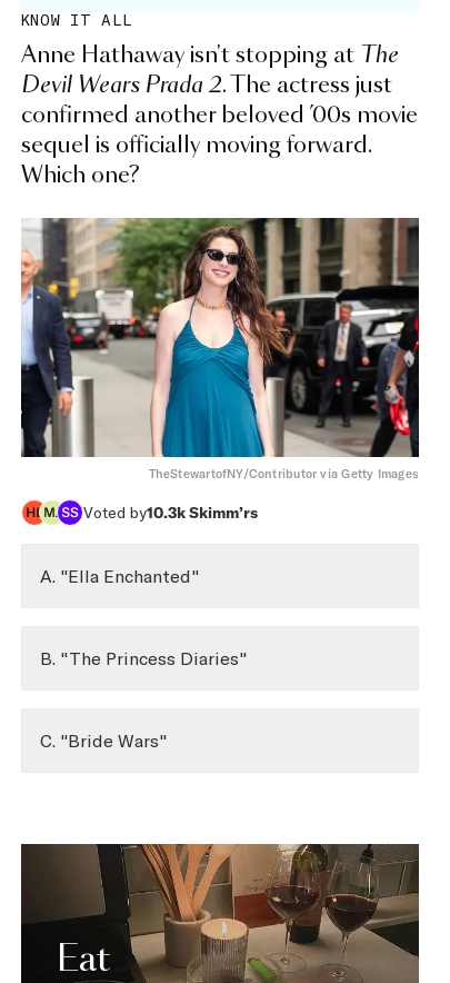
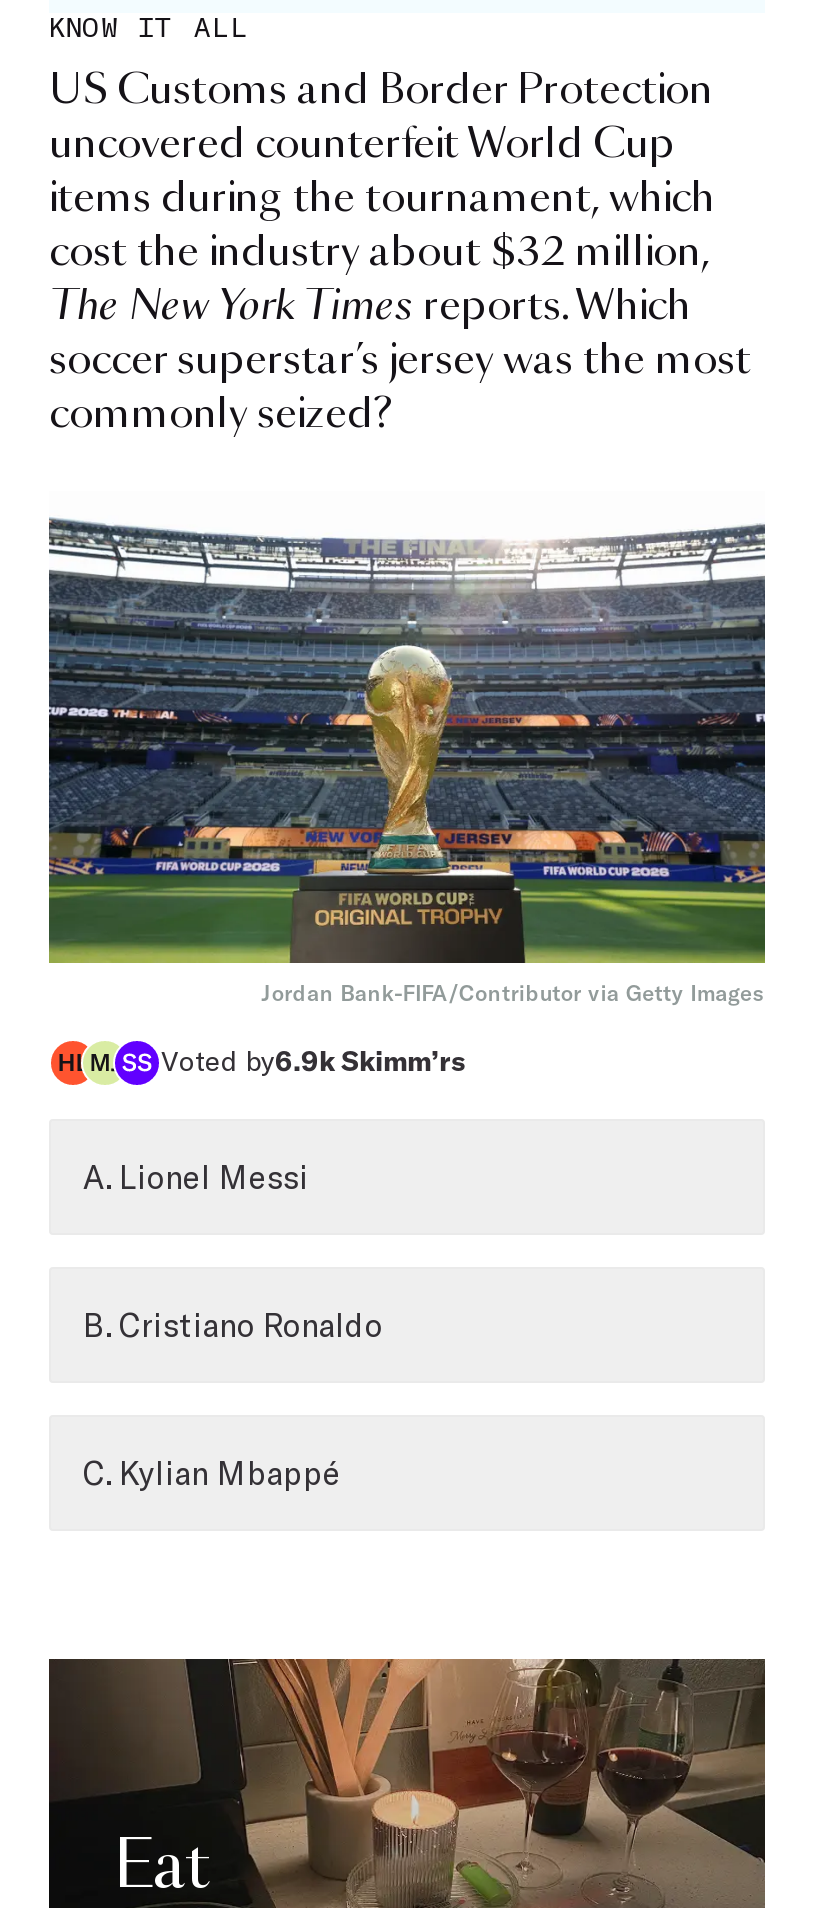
[21,44,418,187] Anne Hathaway isn't stopping at The | Devil Wears Prada 2. The actress just | confirmed another beloved ’00s movie | sequel is officially moving forward. | Which one? -> [49,71,751,435] US Customs and Border Protection | uncovered counterfeit World Cup | items during the tournament, which | cost the industry about $32 million, | The New York Times reports. Which | soccer superstar’s jersey was the most | commonly seized?
[20,226,420,482] [image] | TheStewartofNY/Contributor via Getty Images -> [47,515,767,1006] [image] | Jordan Bank-FIFA/Contributor via Getty Images
[83,503,258,523] Voted by10.3kSkimm’rs -> [161,1043,465,1079] Voted by6.9kSkimm’rs
[40,565,199,588] A. "Ella Enchanted" -> [83,1156,309,1196] A. Lionel Messi
[40,648,247,670] B. "The Princess Diaries" -> [83,1304,383,1344] B. Cristiano Ronaldo
[40,730,167,752] C. "Bride Wars" -> [83,1452,341,1492] C. Kylian Mbappé

